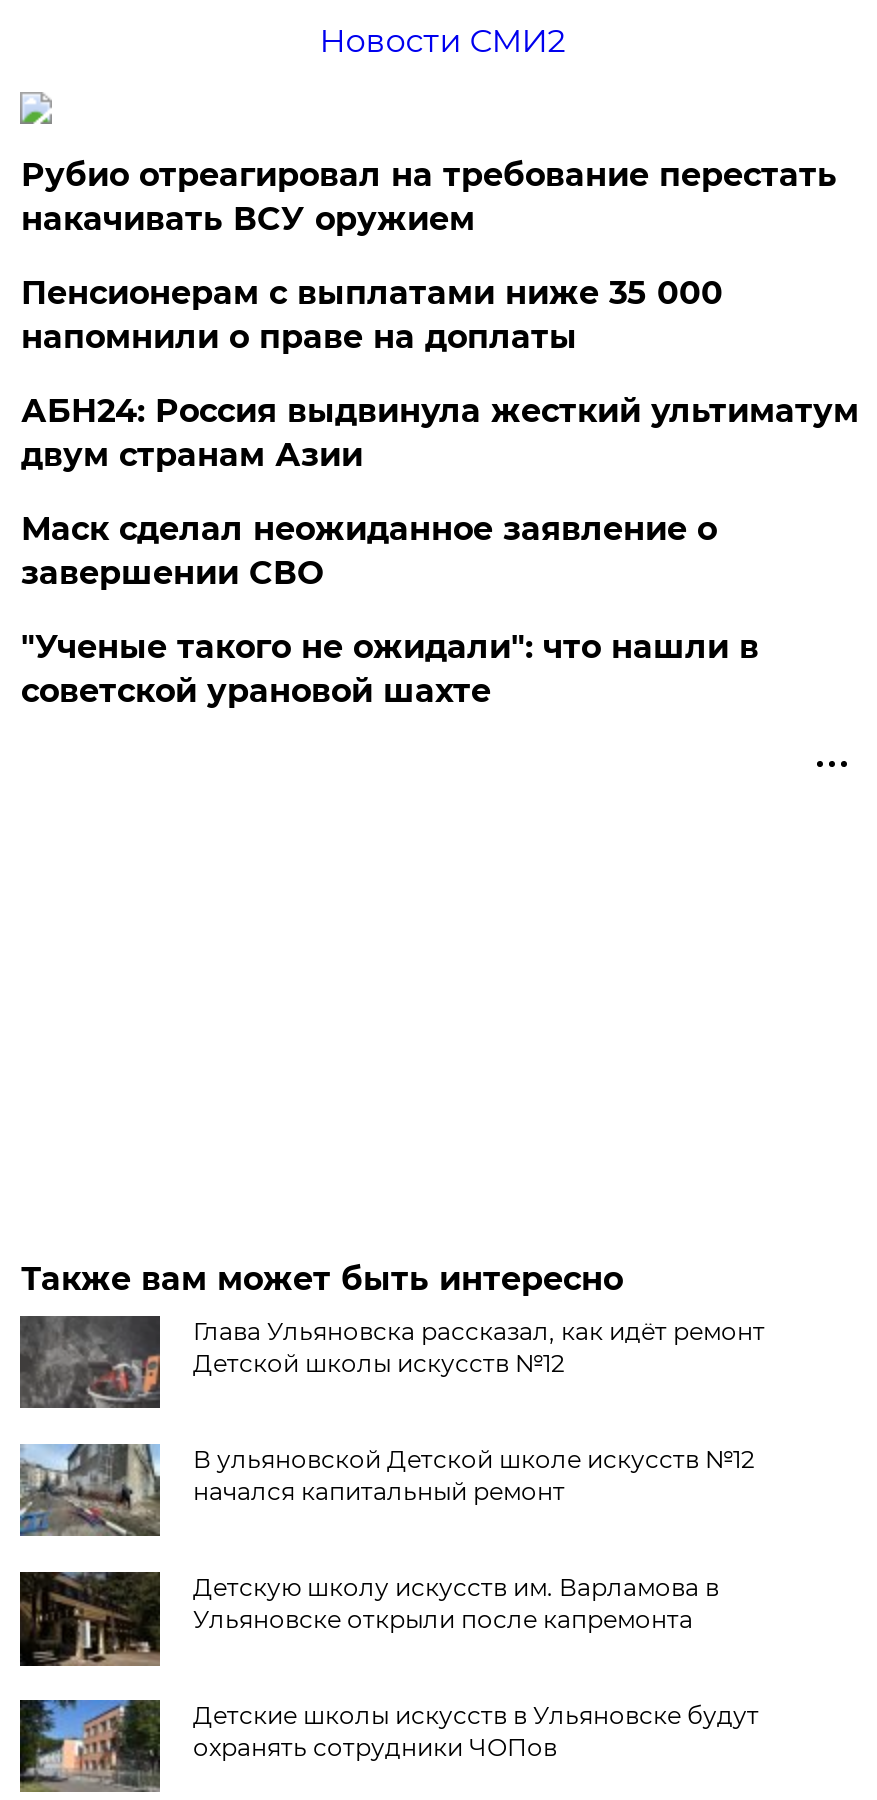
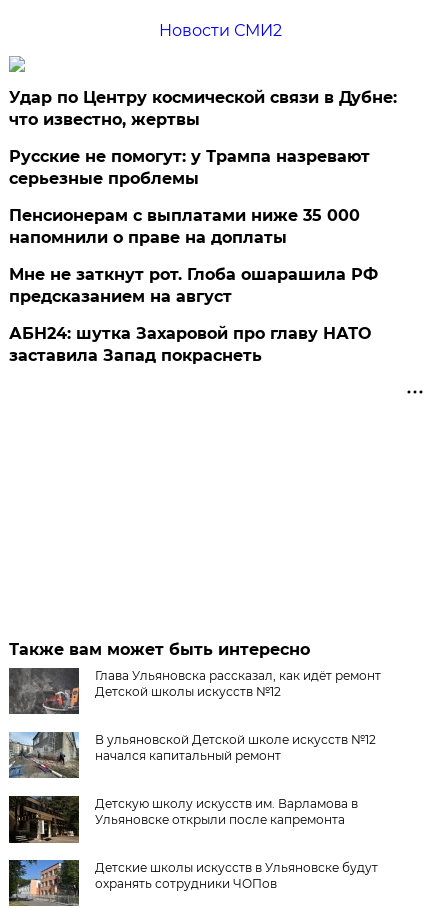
[21,156,837,238] Рубио отреагировал на требование перестать | накачивать ВСУ оружием -> [9,88,397,188] Удар по Центру космической связи в Дубне: | что известно, жертвы | Русские не помогут: у Трампа назревают | серьезные проблемы
moved [21,274,723,356] -> [9,206,360,247]: Пенсионерам с выплатами ниже 35 000 | напомнили о праве на доплаты
[21,392,859,710] АБН24: Россия выдвинула жесткий ультиматум | двум странам Азии | Маск сделал неожиданное заявление о | завершении СВО | "Ученые такого не ожидали": что нашли в | советской урановой шахте -> [9,265,378,365] Мне не заткнут рот. Глоба ошарашила РФ | предсказанием на август | АБН24: шутка Захаровой про главу НАТО | заставила Запад покраснеть

